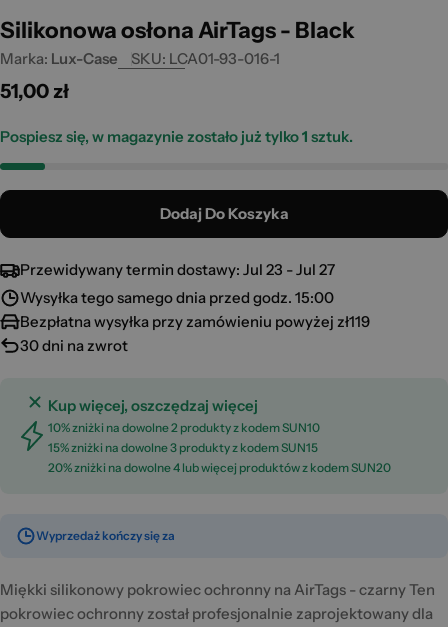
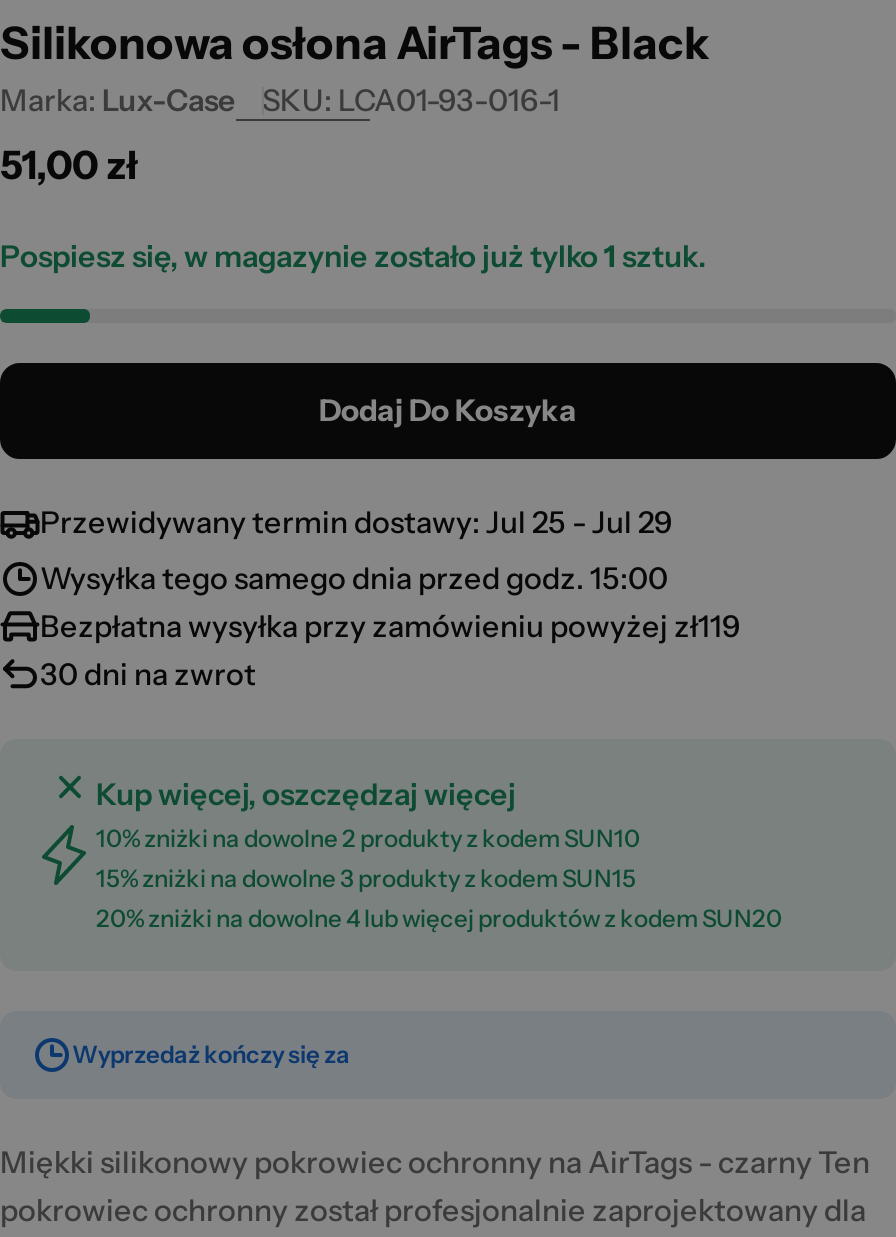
[20,260,335,279] Przewidywany termin dostawy: Jul 23 - Jul 27 -> [40,503,672,541] Przewidywany termin dostawy: Jul 25 - Jul 29

